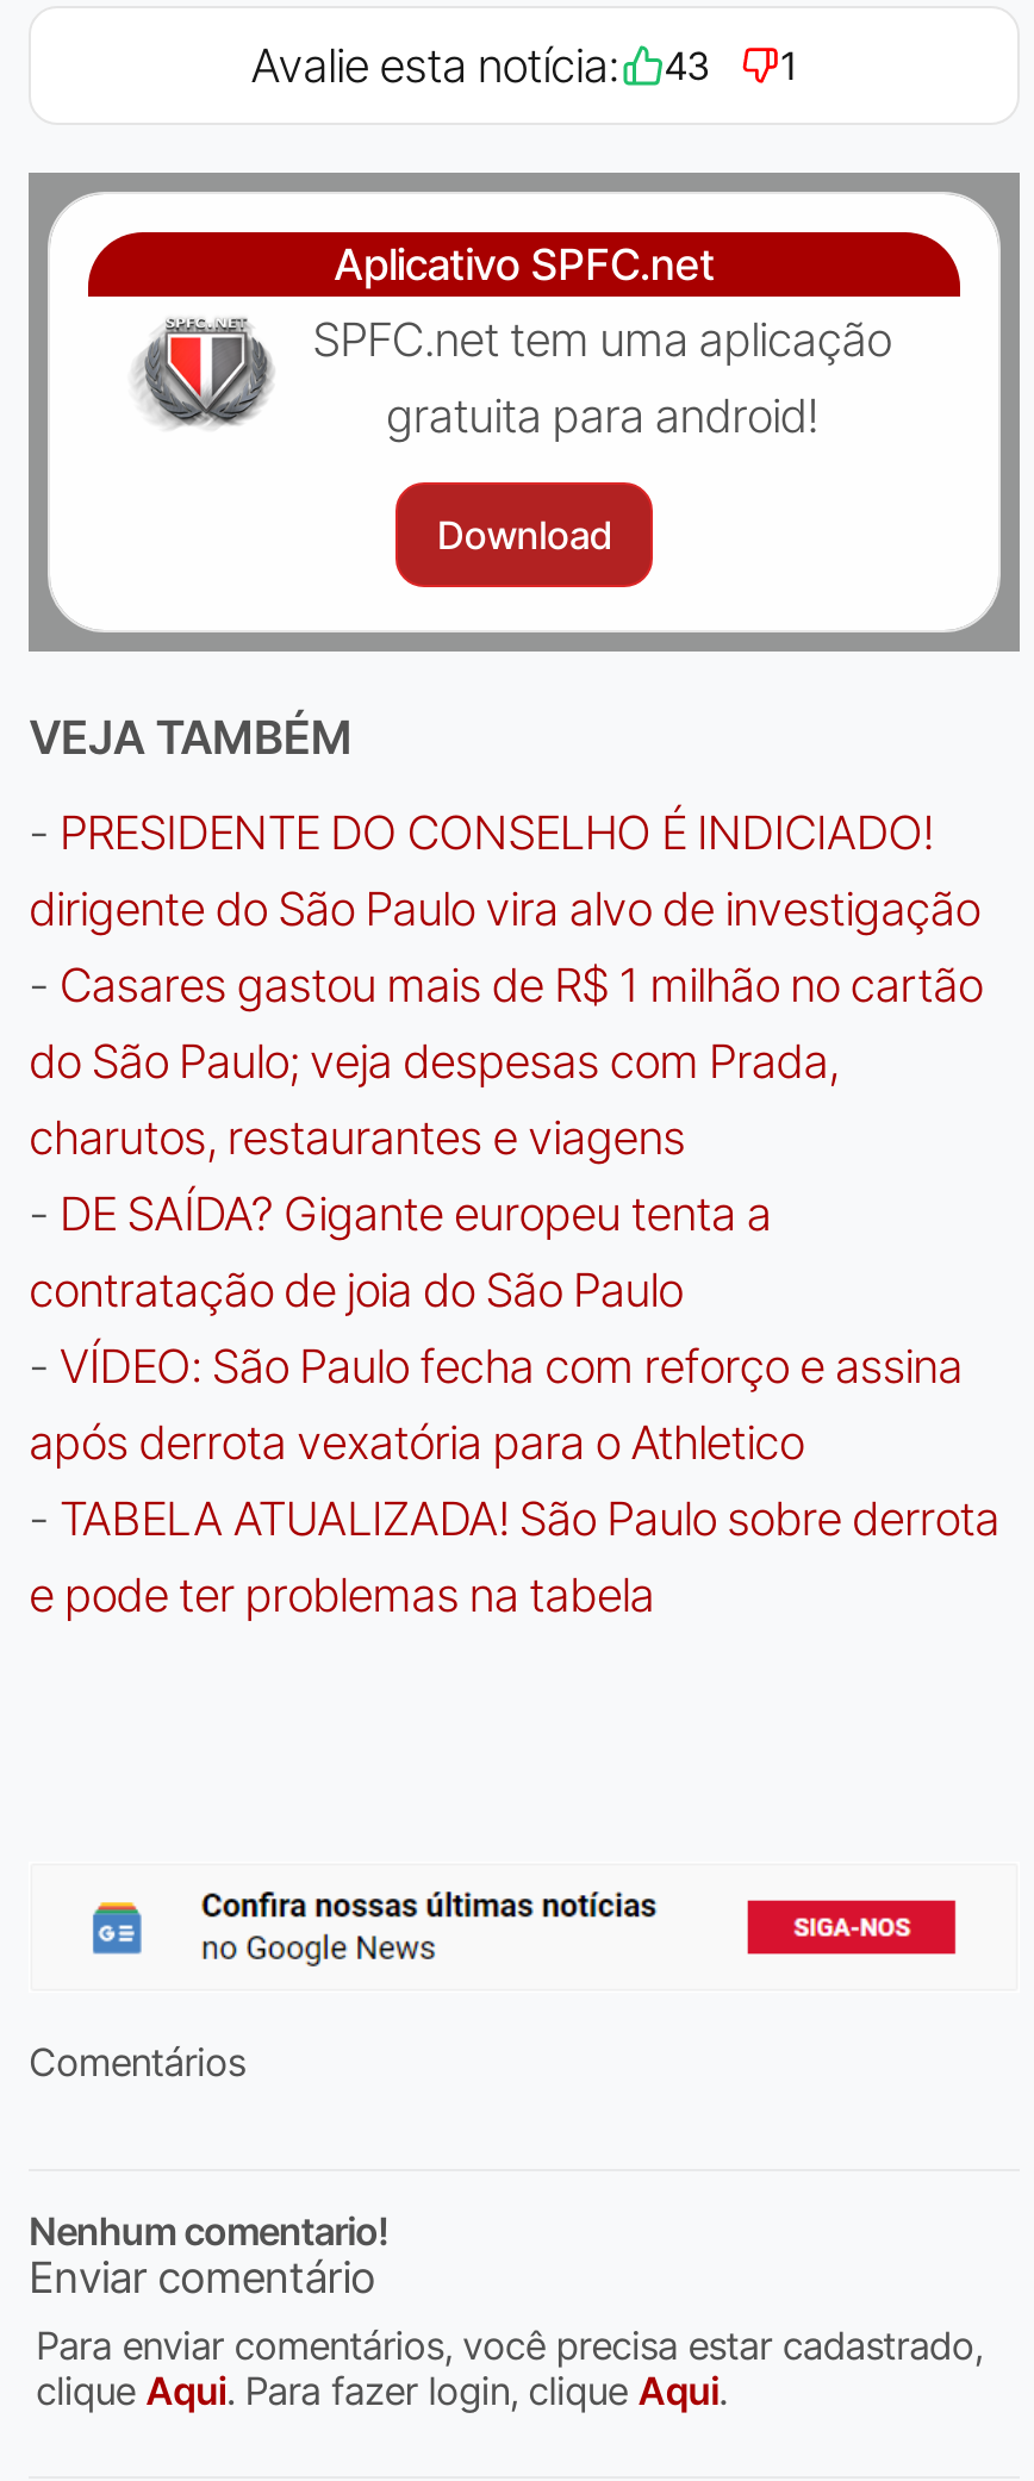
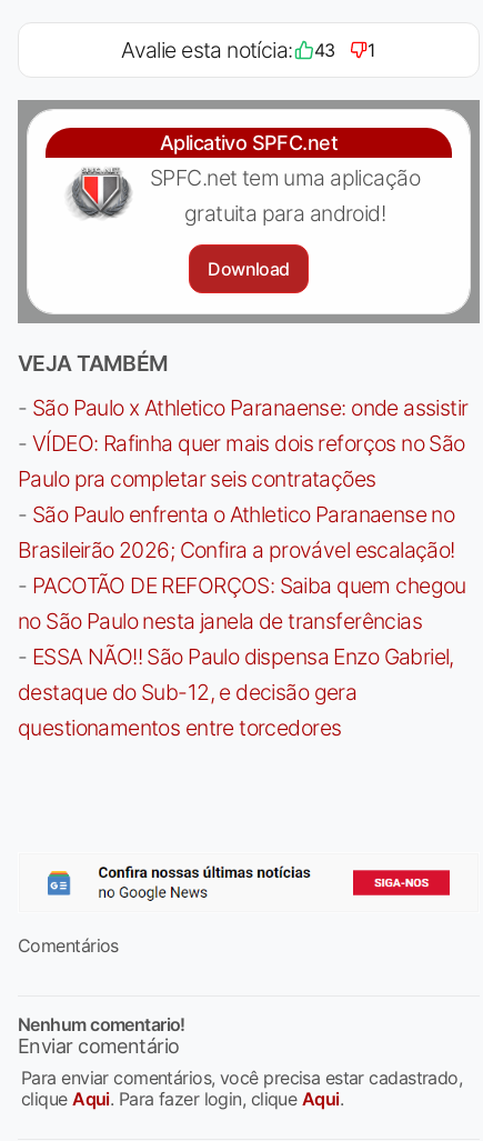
[29,803,999,1622] - PRESIDENTE DO CONSELHO É INDICIADO! | dirigente do São Paulo vira alvo de investigação | - Casares gastou mais de R$ 1 milhão no cartão | do São Paulo; veja despesas com Prada, | charutos, restaurantes e viagens | - DE SAÍDA? Gigante europeu tenta a | contratação de joia do São Paulo | - VÍDEO: São Paulo fecha com reforço e assina | após derrota vexatória para o Athletico | - TABELA ATUALIZADA! São Paulo sobre derrota | e pode ter problemas na tabela -> [18,394,468,741] - São Paulo x Athletico Paranaense: onde assistir | - VÍDEO: Rafinha quer mais dois reforços no São | Paulo pra completar seis contratações | - São Paulo enfrenta o Athletico Paranaense no | Brasileirão 2026; Confira a provável escalação! | - PACOTÃO DE REFORÇOS: Saiba quem chegou | no São Paulo nesta janela de transferências | - ESSA NÃO!! São Paulo dispensa Enzo Gabriel, | destaque do Sub-12, e decisão gera | questionamentos entre torcedores

